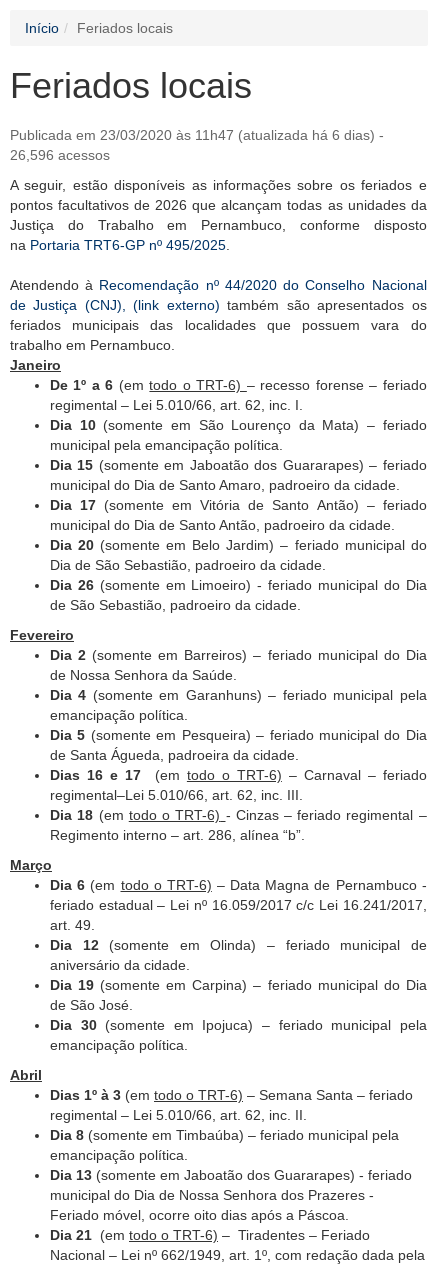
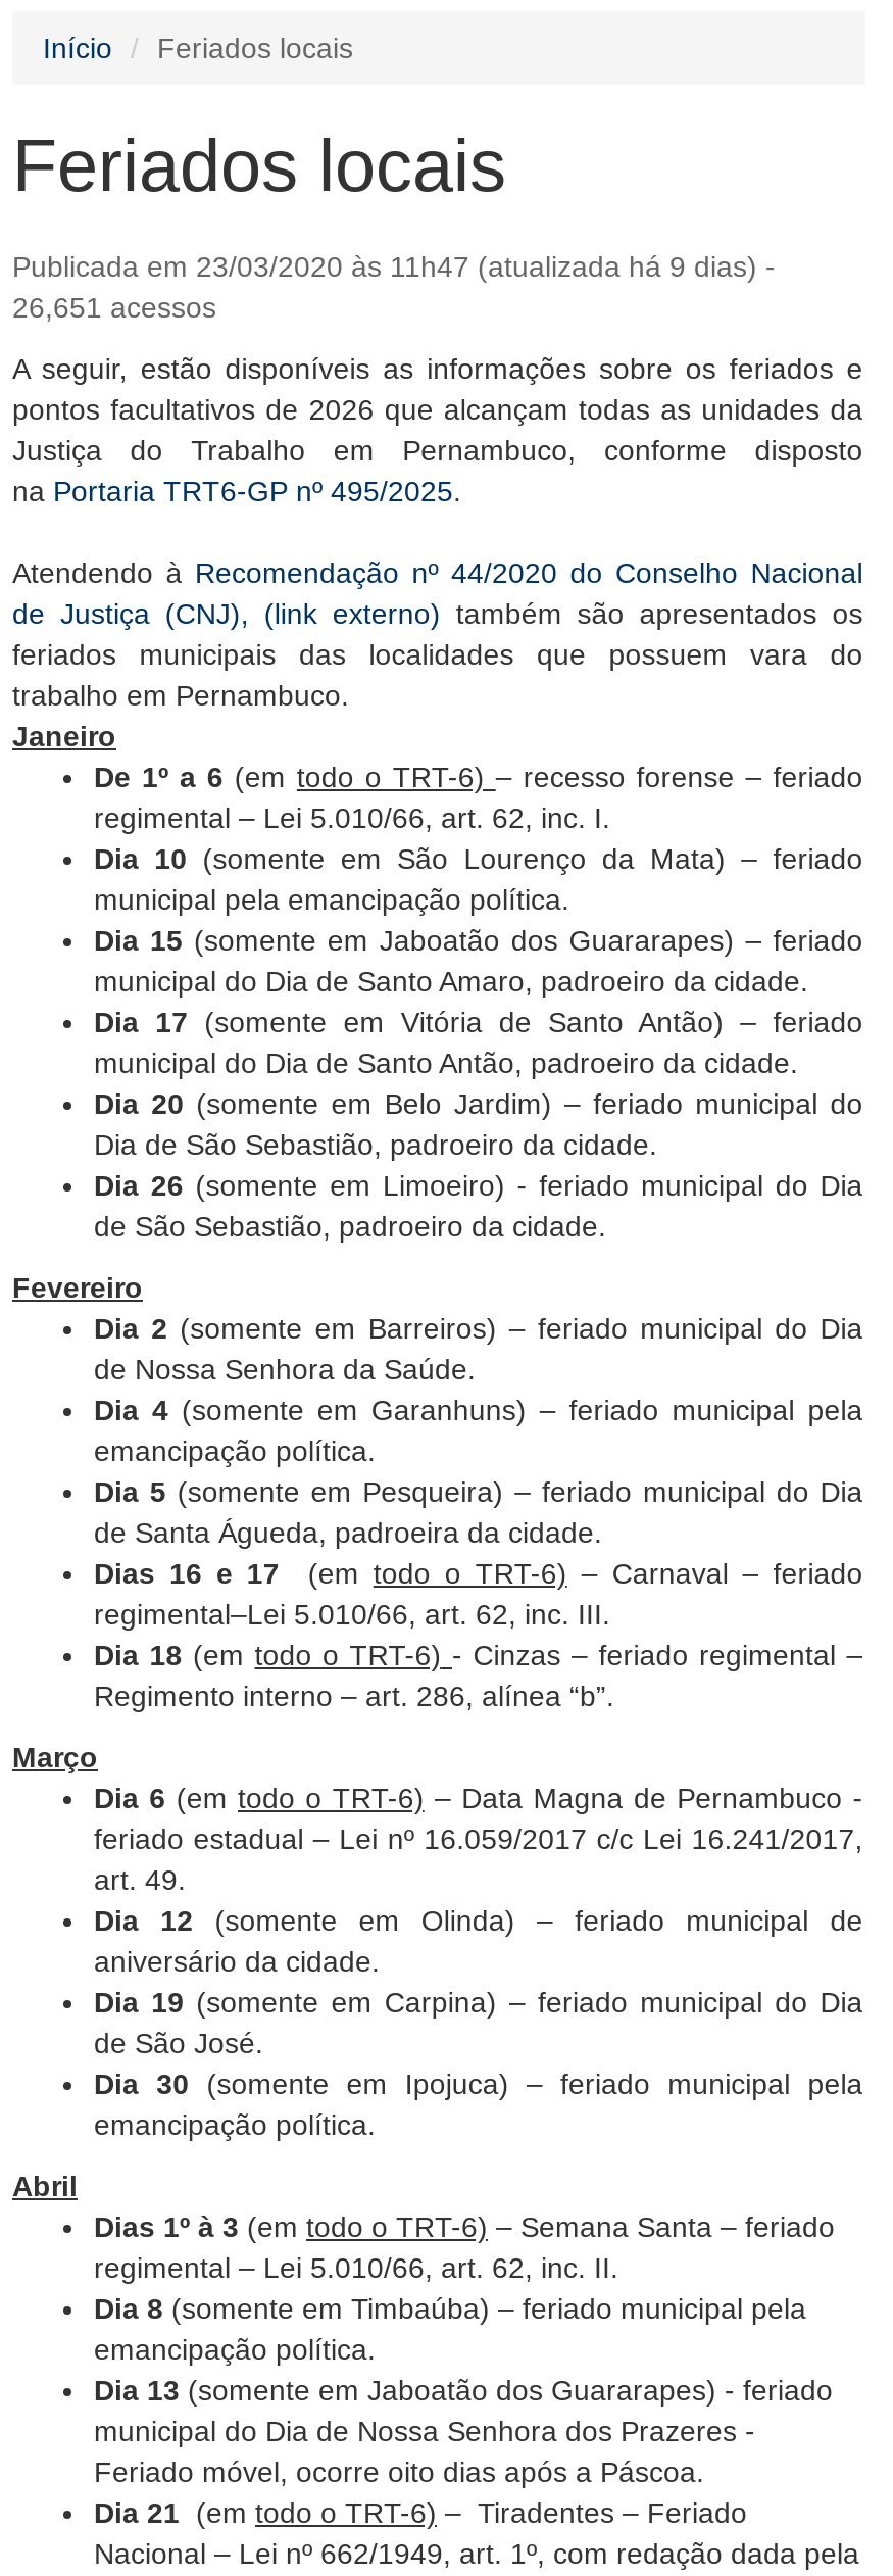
[10,127,384,143] Publicada em 23/03/2020 às 11h47 (atualizada há 6 dias) - -> [12,251,776,284] Publicada em 23/03/2020 às 11h47 (atualizada há 9 dias) -
[10,147,110,163] 26,596 acessos -> [12,292,216,324] 26,651 acessos

